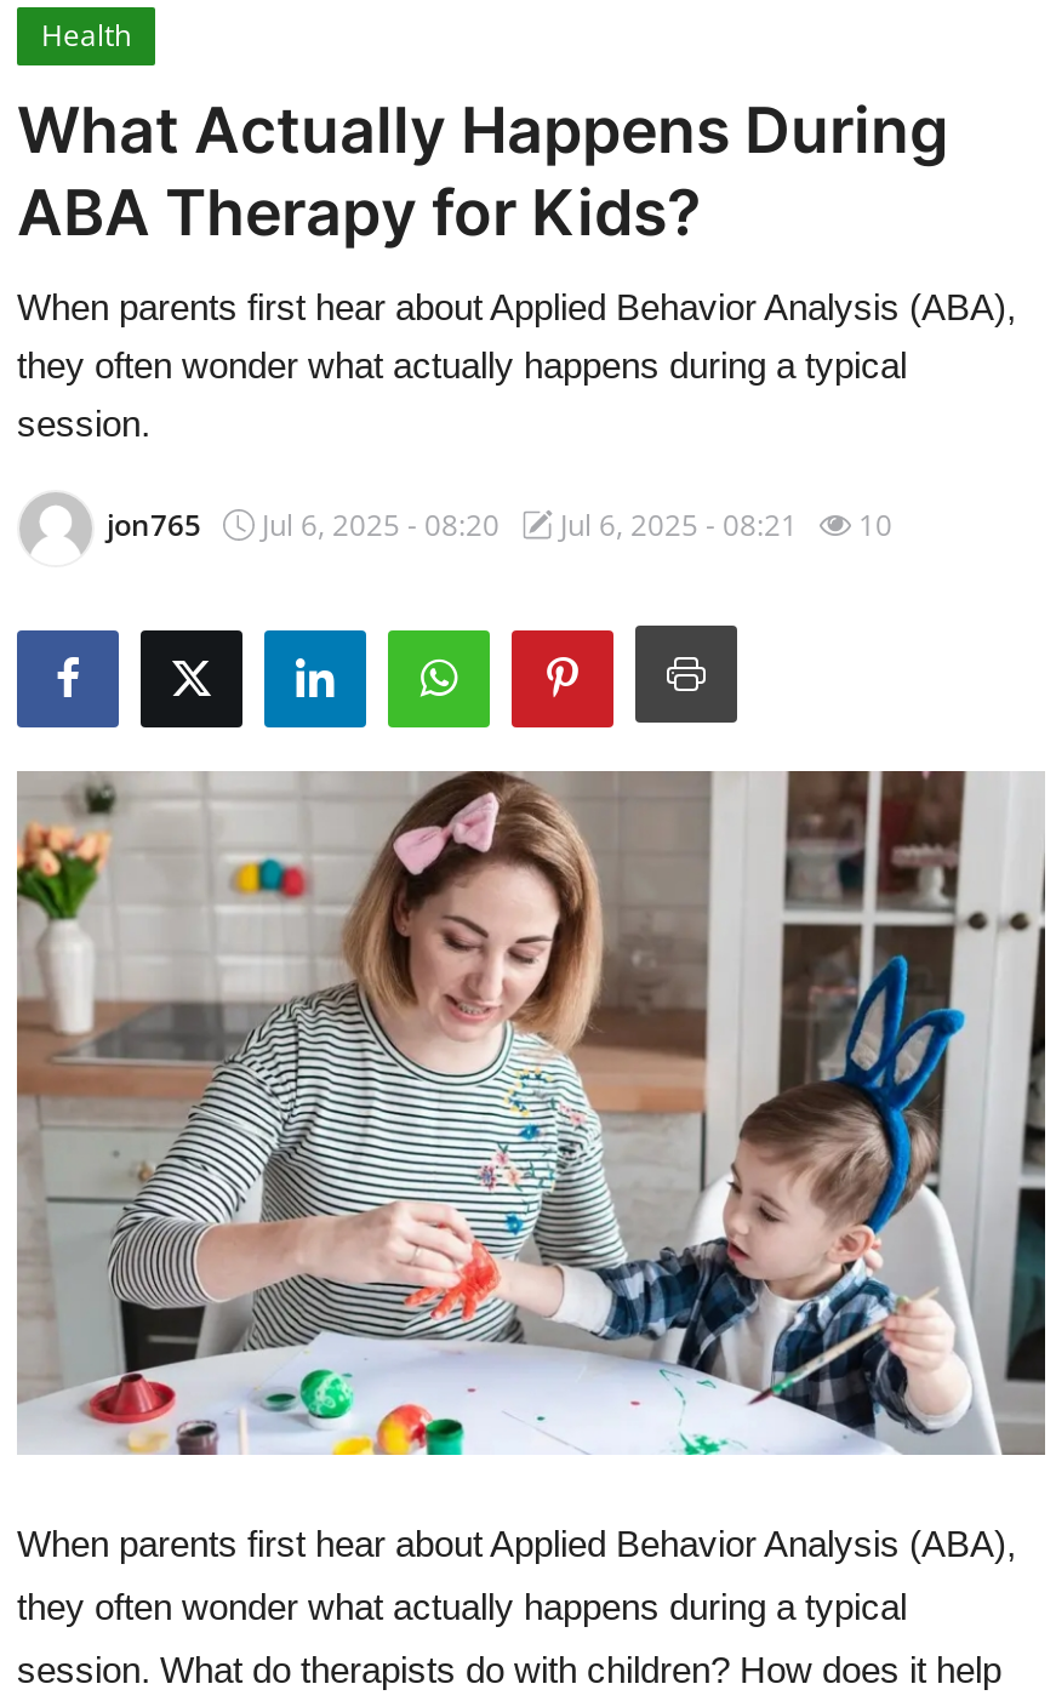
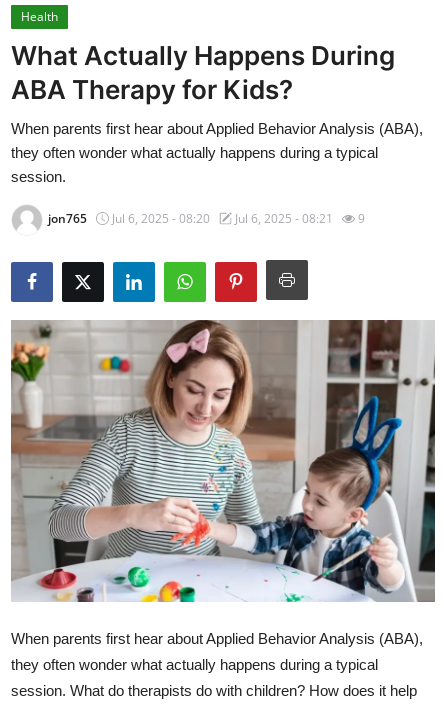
[107,505,892,546] jon765 Jul 6, 2025 - 08:20 Jul 6, 2025 - 08:21 10 -> [48,210,365,227] jon765 Jul 6, 2025 - 08:20 Jul 6, 2025 - 08:21 9

